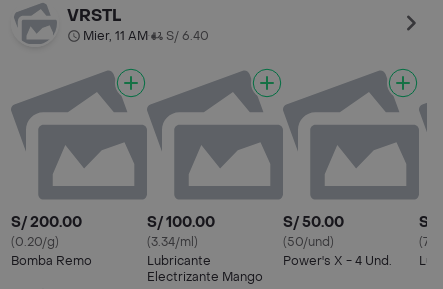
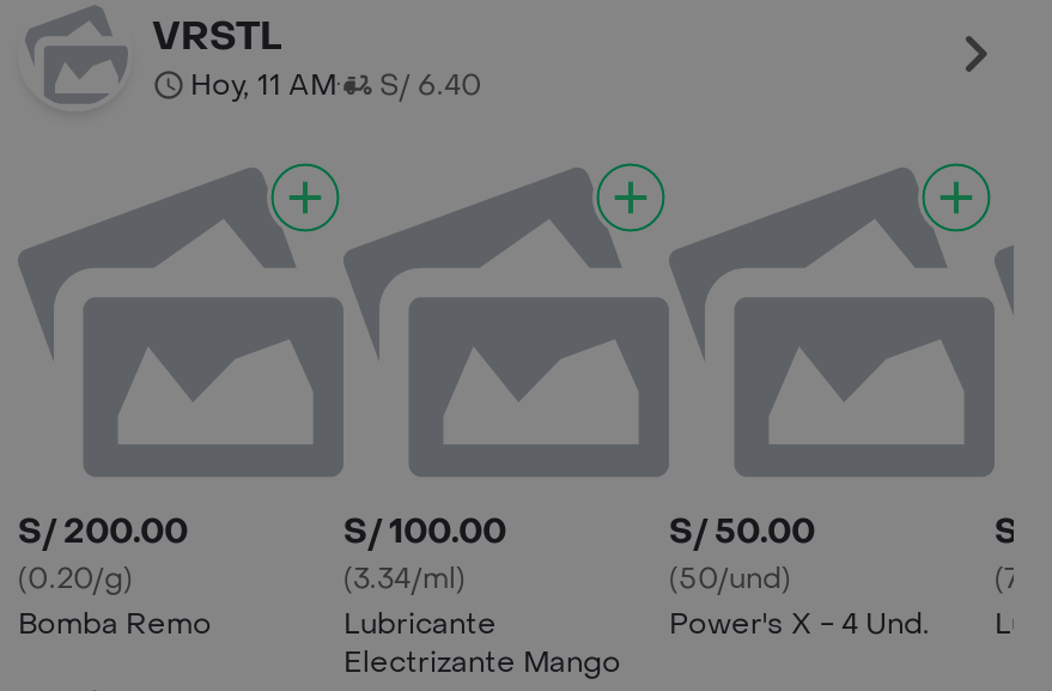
[83,28,209,44] Mier, 11 AM S/ 6.40 -> [190,66,482,104] Hoy, 11 AM S/ 6.40

